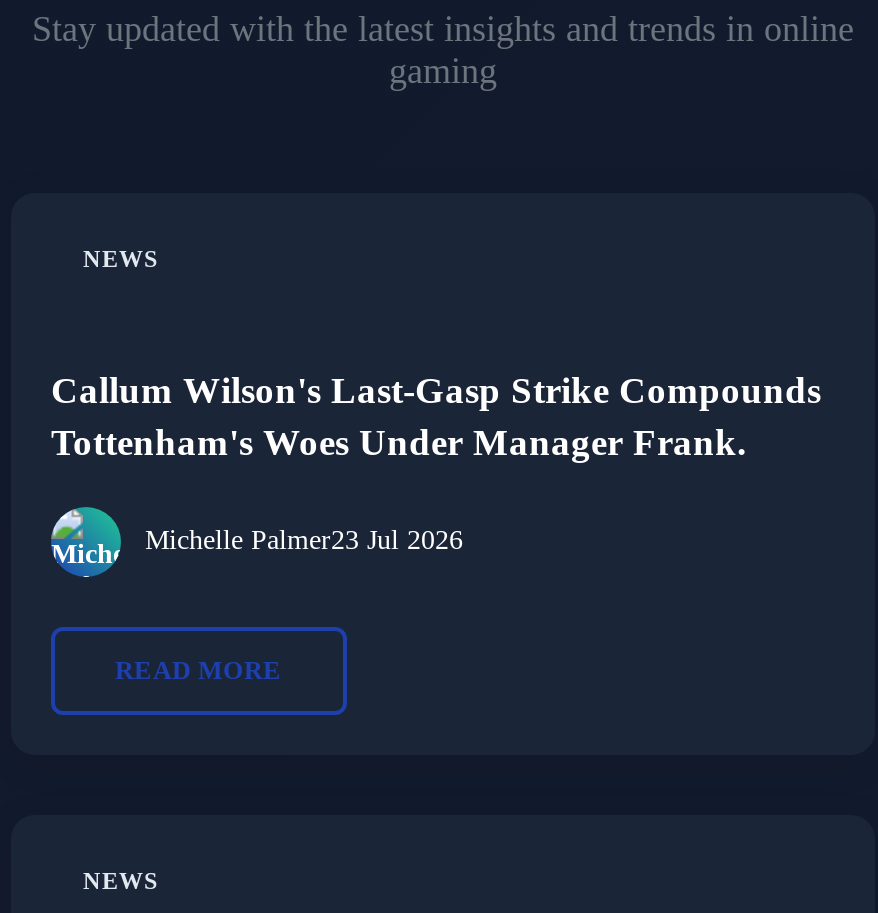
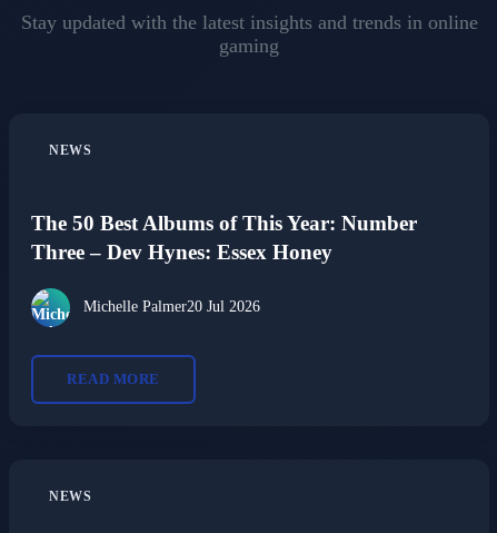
[51,369,821,463] Callum Wilson's Last-Gasp Strike Compounds | Tottenham's Woes Under Manager Frank. -> [31,211,417,264] The 50 Best Albums of This Year: Number | Three – Dev Hynes: Essex Honey
[145,525,463,555] Michelle Palmer23 Jul 2026 -> [83,298,260,315] Michelle Palmer20 Jul 2026

